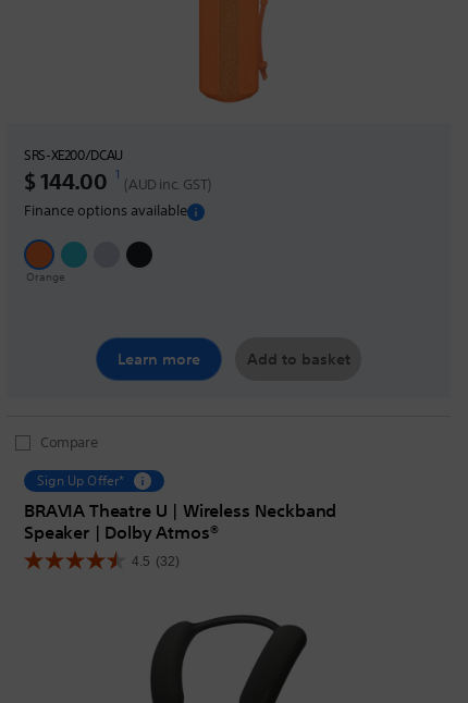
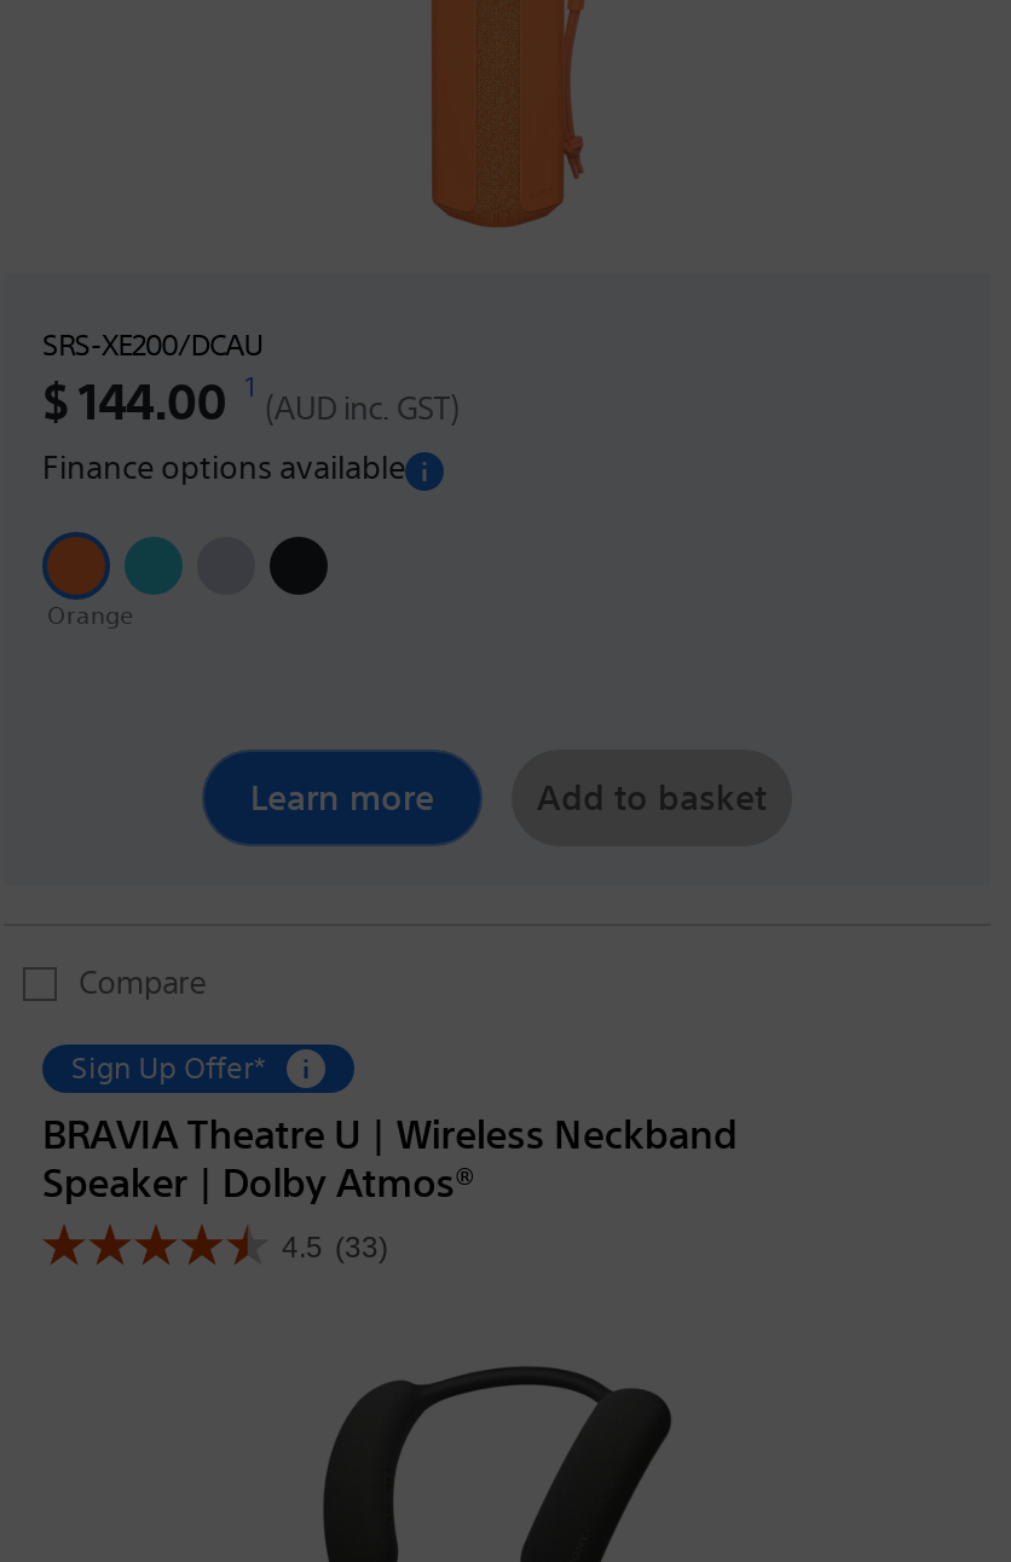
[132,554,180,569] 4.5 (32) -> [282,1231,388,1265] 4.5 (33)

